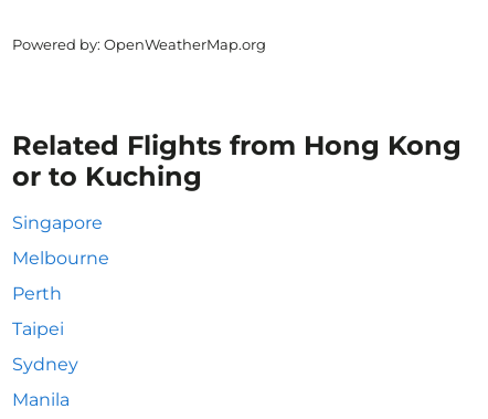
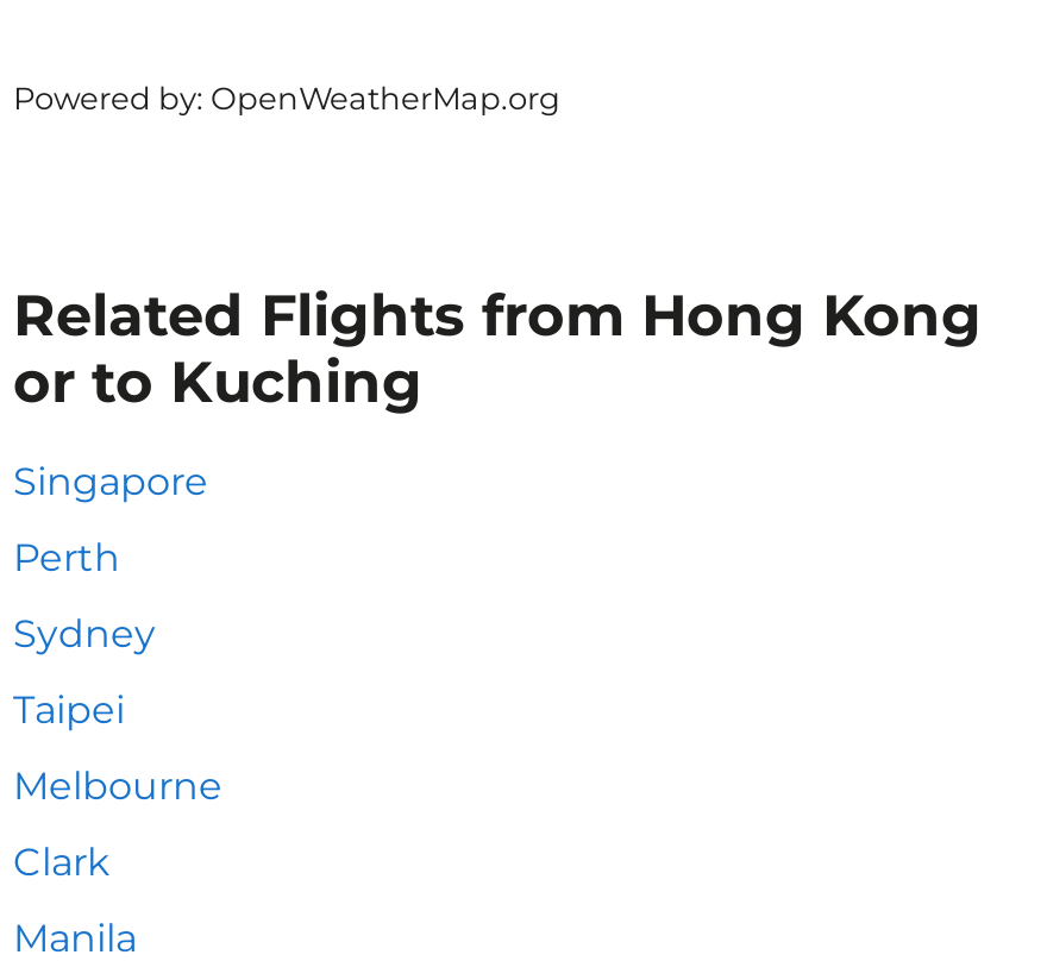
moved [12,248,109,269] -> [13,764,222,809]: Melbourne
none -> [13,840,111,885] Clark
moved [12,283,78,375] -> [13,535,156,733]: Perth | Taipei | Sydney

